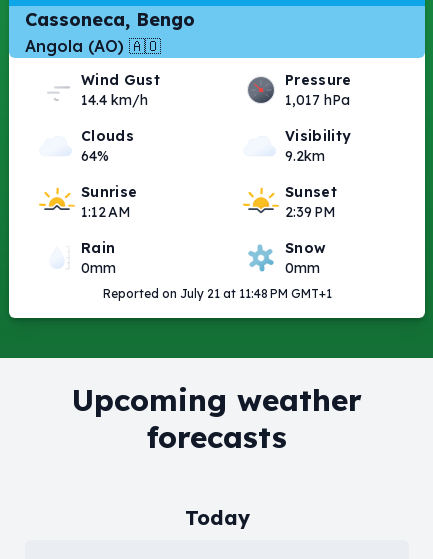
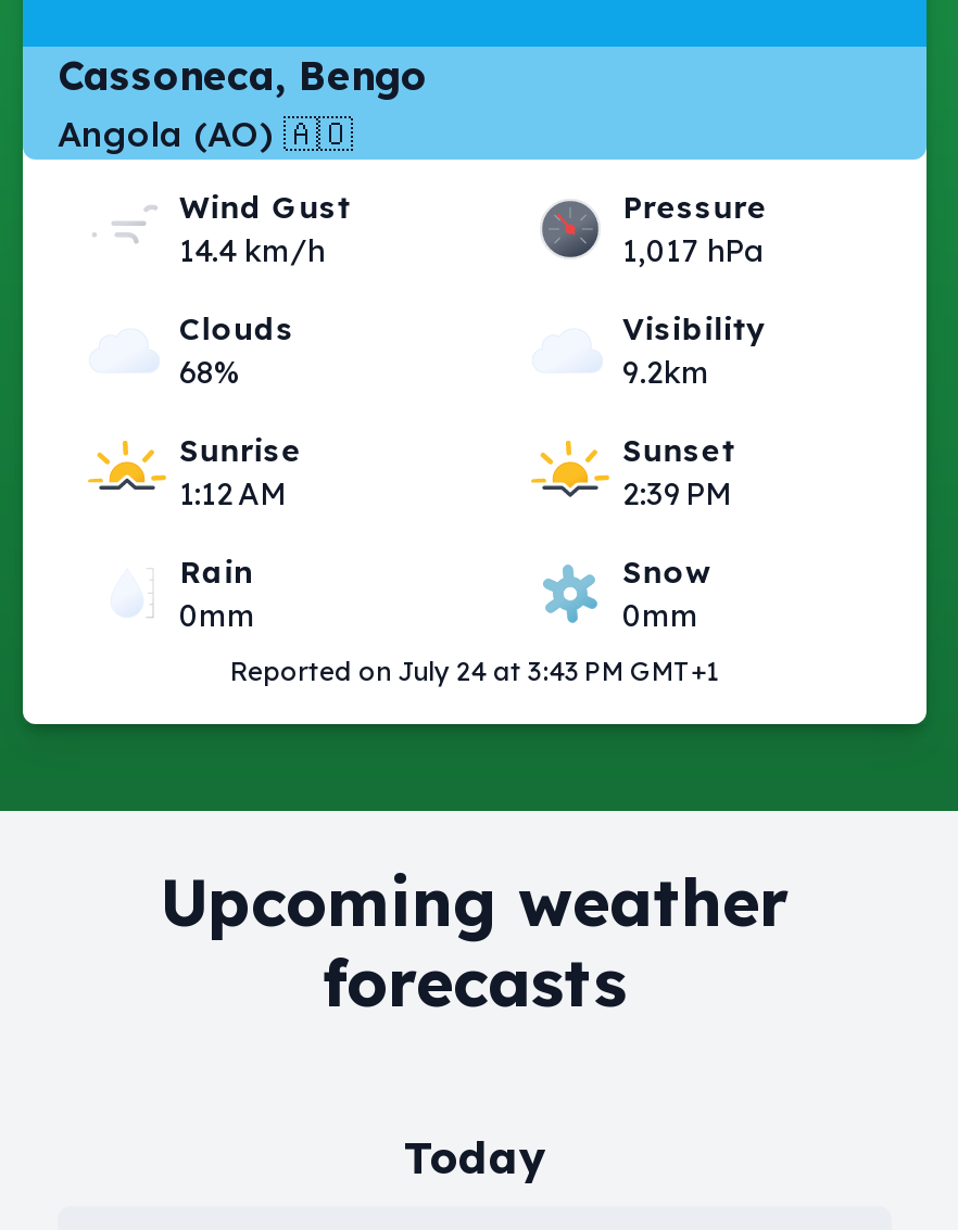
[81,147,109,165] 64% -> [179,353,240,392] 68%
[102,286,331,301] Reported on July 21 at 11:48 PM GMT+1 -> [230,655,719,687] Reported on July 24 at 3:43 PM GMT+1

